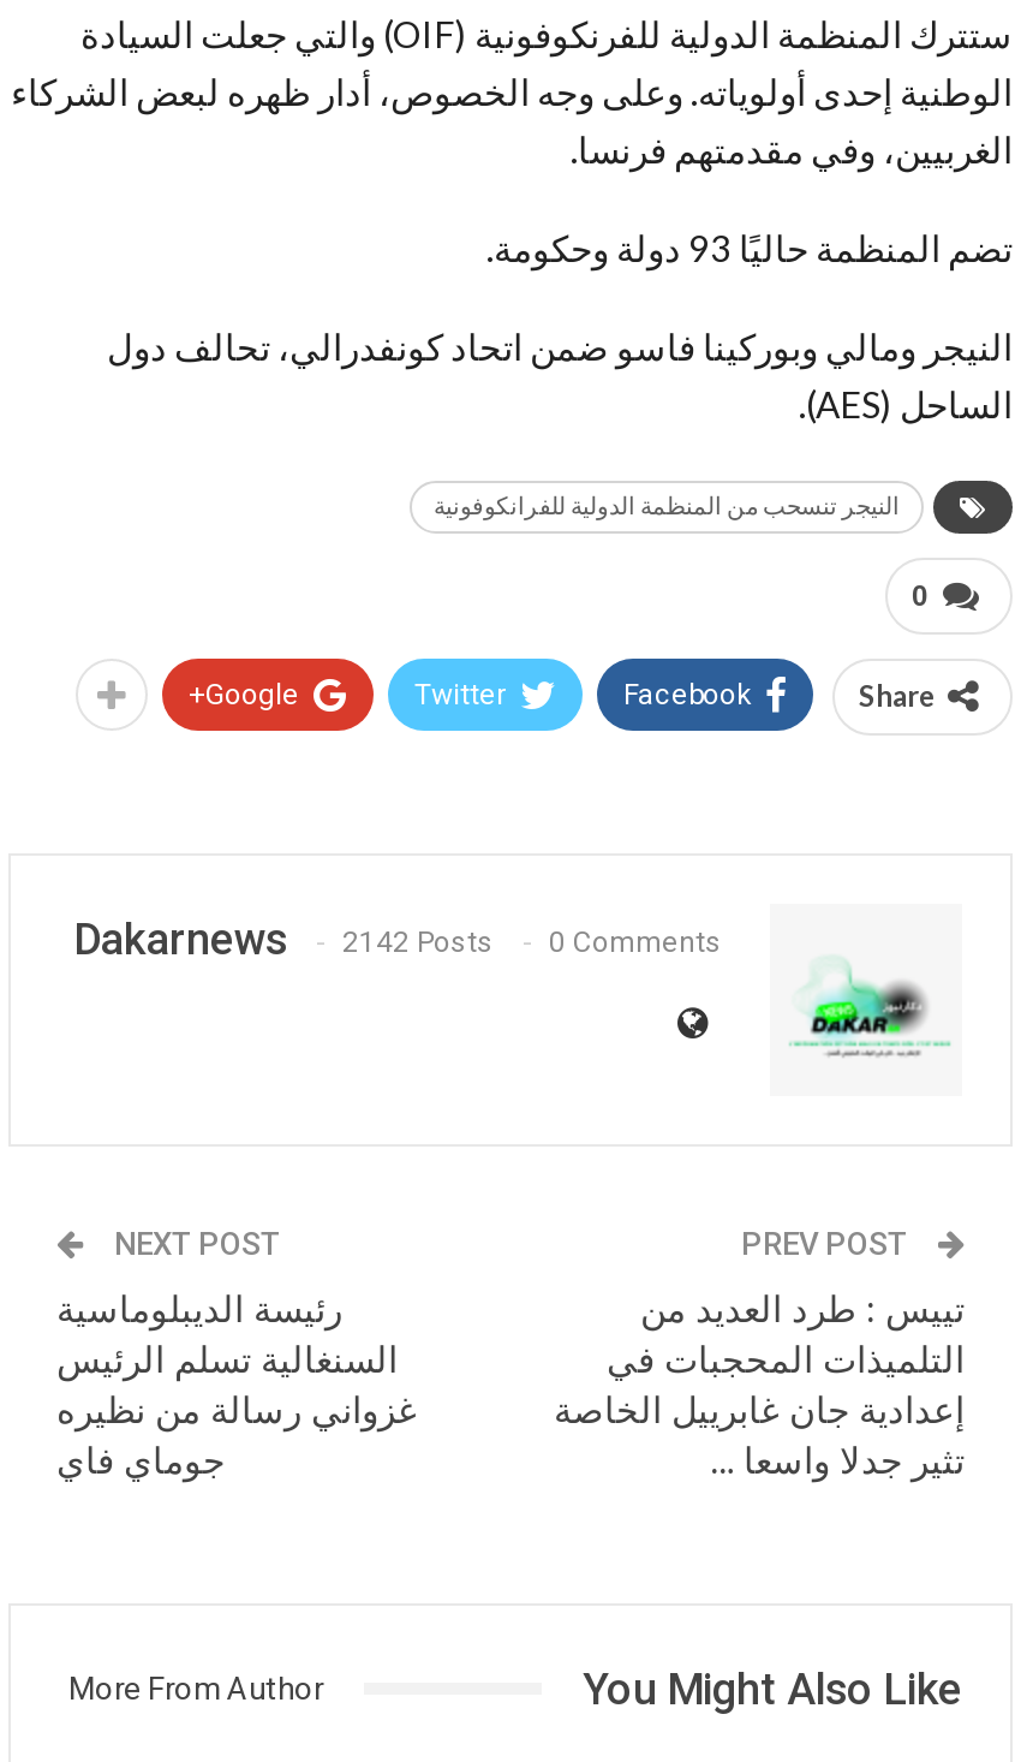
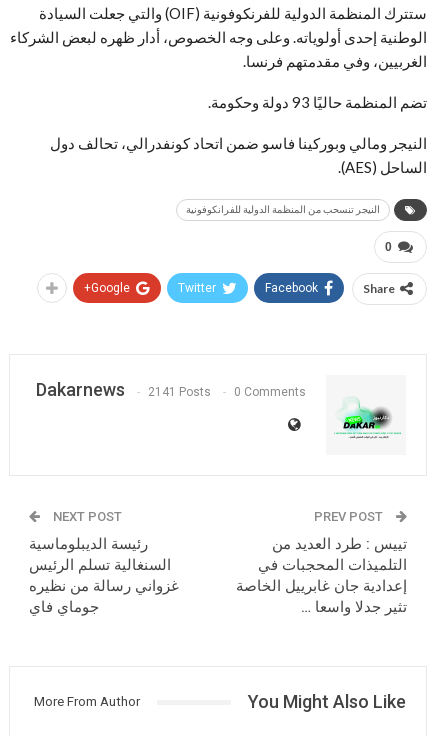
[73,912,722,962] Dakarnews 2142 Posts 0 Comments -> [36,379,306,400] Dakarnews 2141 Posts 0 Comments

